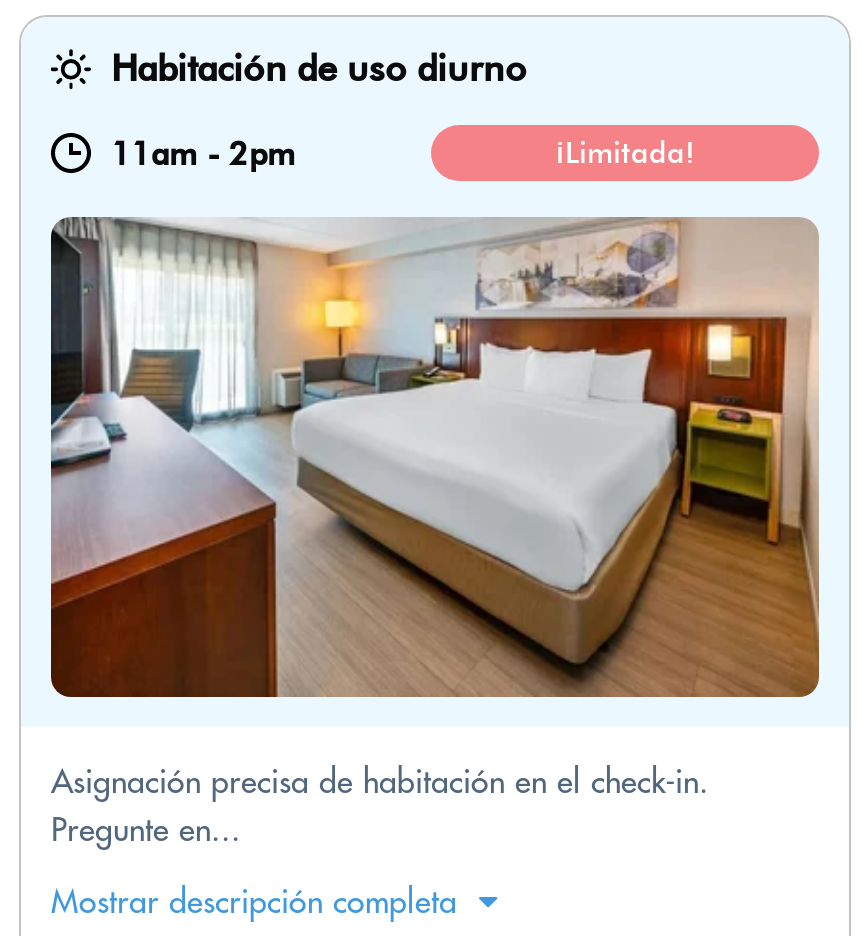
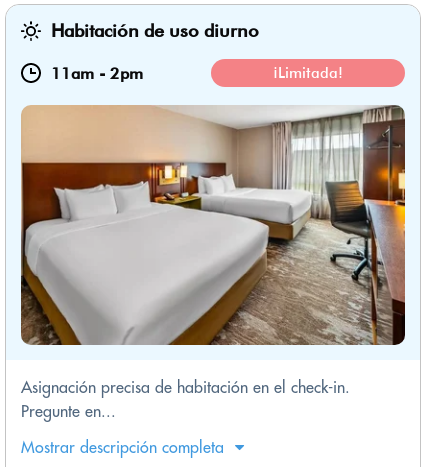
[49,215,821,697] [image] -> [20,105,406,346] [image]

